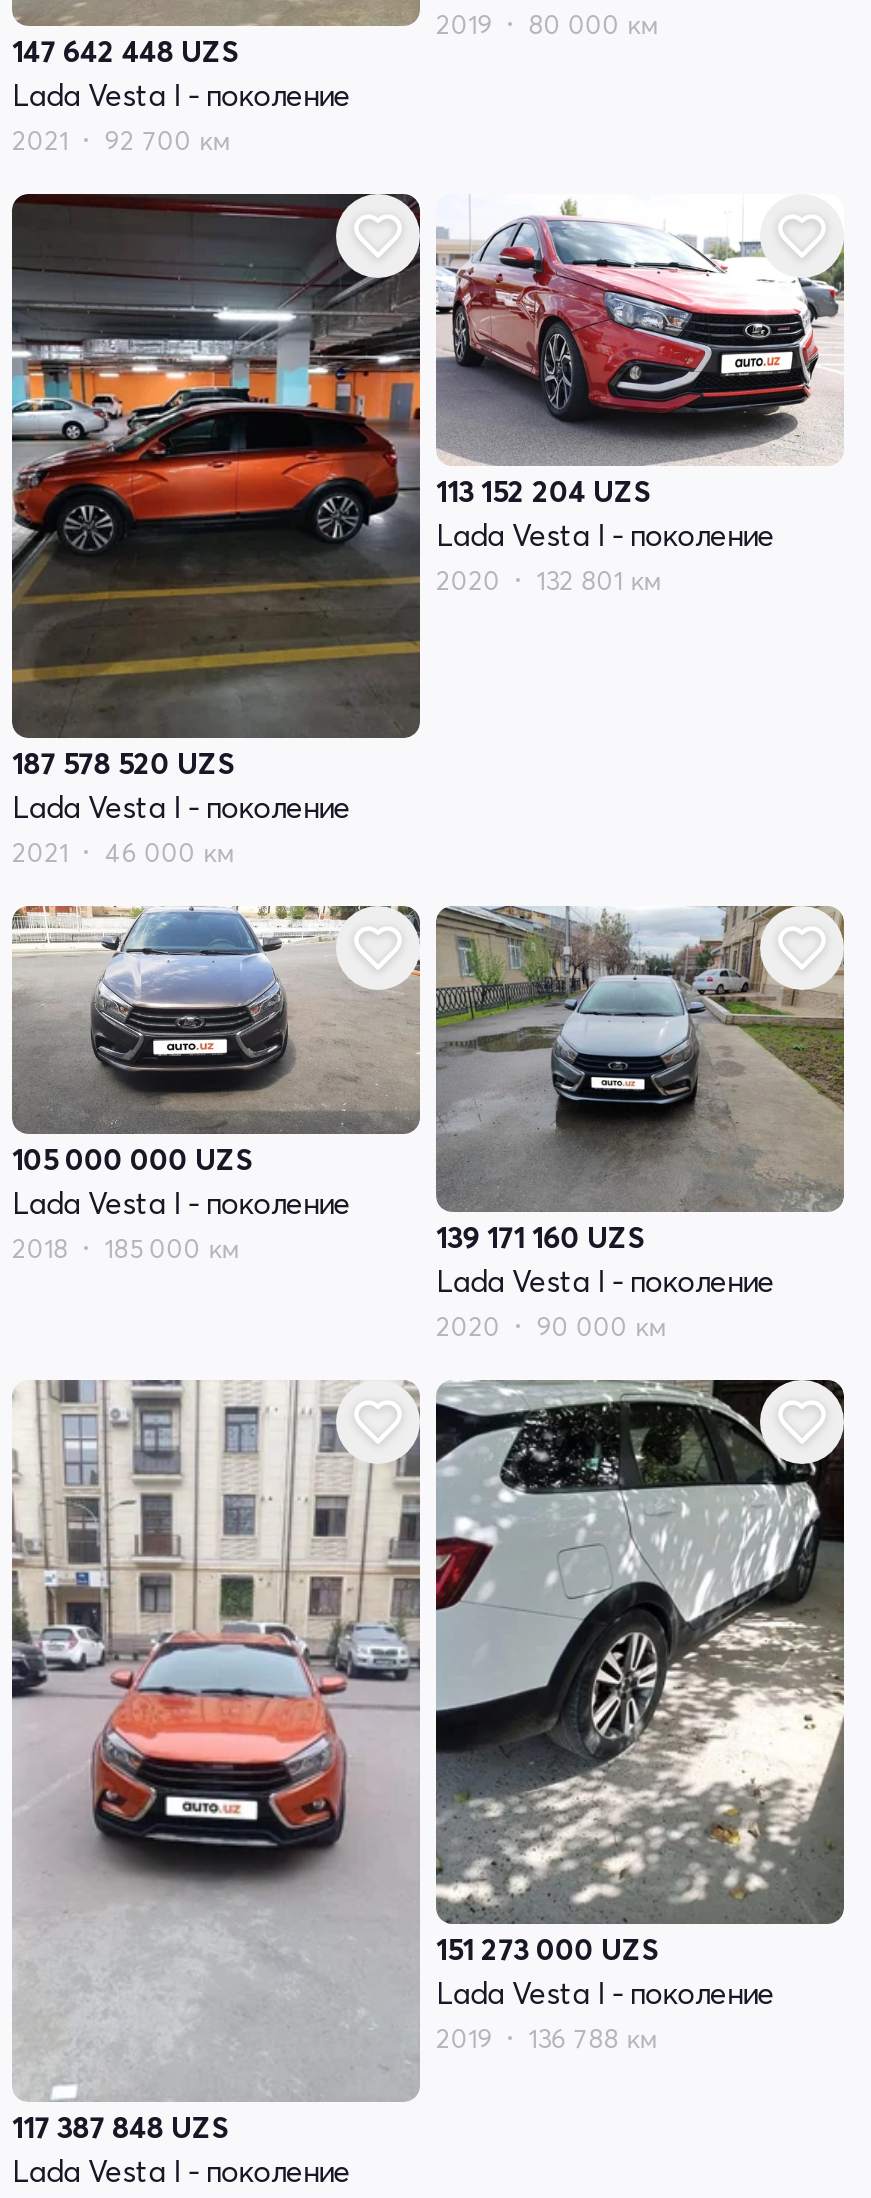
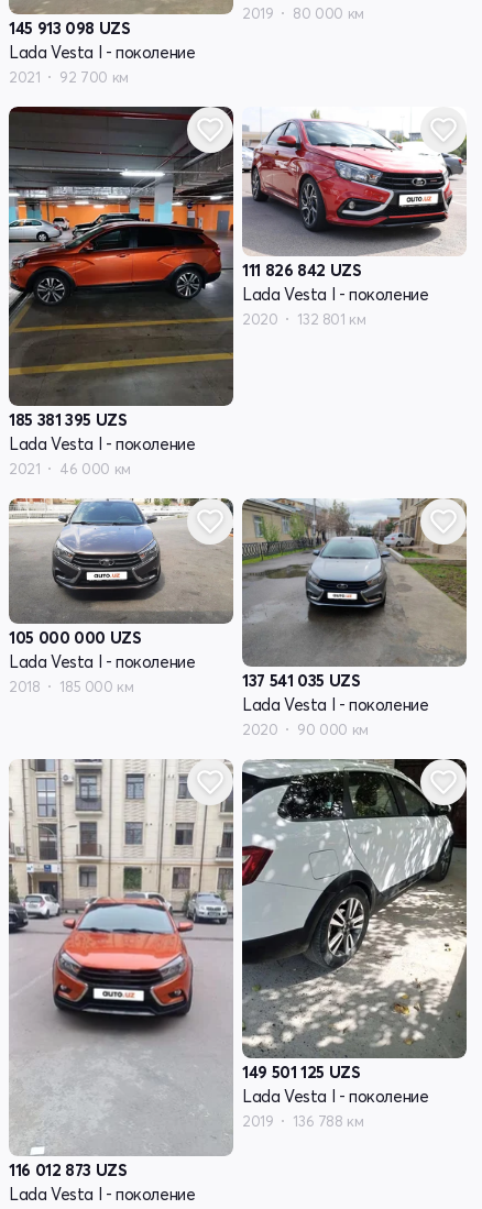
[12,31,239,69] 147 642 448 UZS -> [9,17,130,38] 145 913 098 UZS
[436,471,651,509] 113 152 204 UZS -> [242,259,361,280] 111 826 842 UZS
[12,743,235,781] 187 578 520 UZS -> [9,409,127,430] 185 381 395 UZS
[436,1217,645,1255] 139 171 160 UZS -> [242,670,360,691] 137 541 035 UZS
[436,1929,659,1967] 151 273 000 UZS -> [242,1061,360,1082] 149 501 125 UZS
[12,2109,229,2147] 117 387 848 UZS -> [9,1160,127,1181] 116 012 873 UZS

